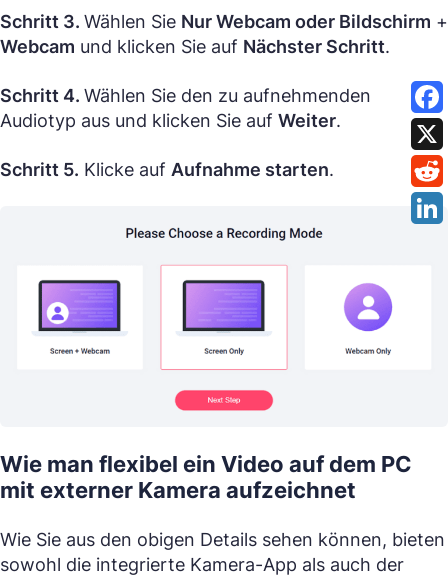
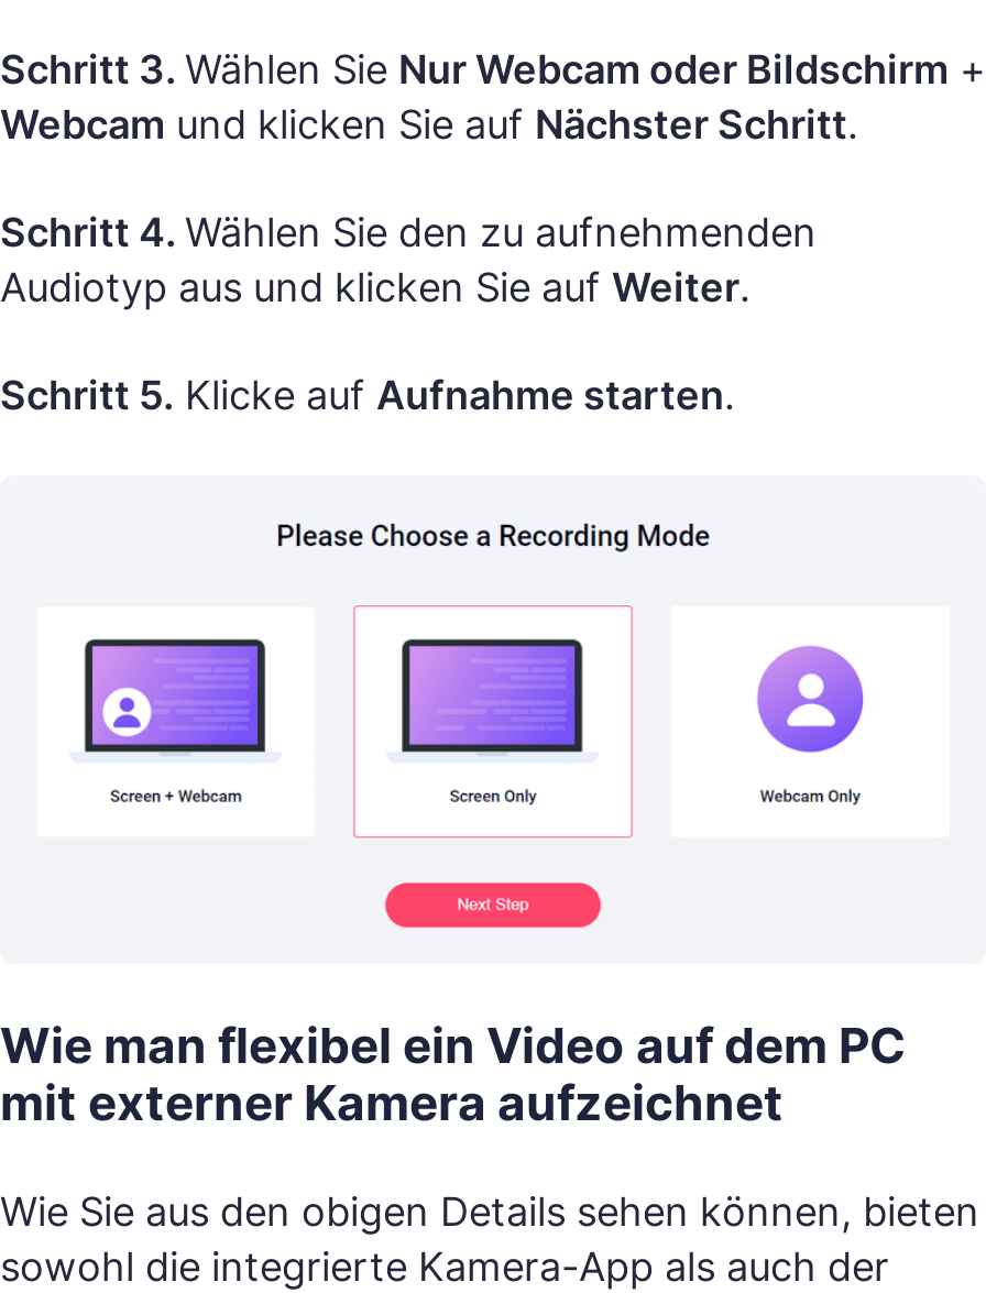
[410,80,444,225] [image] -> none

